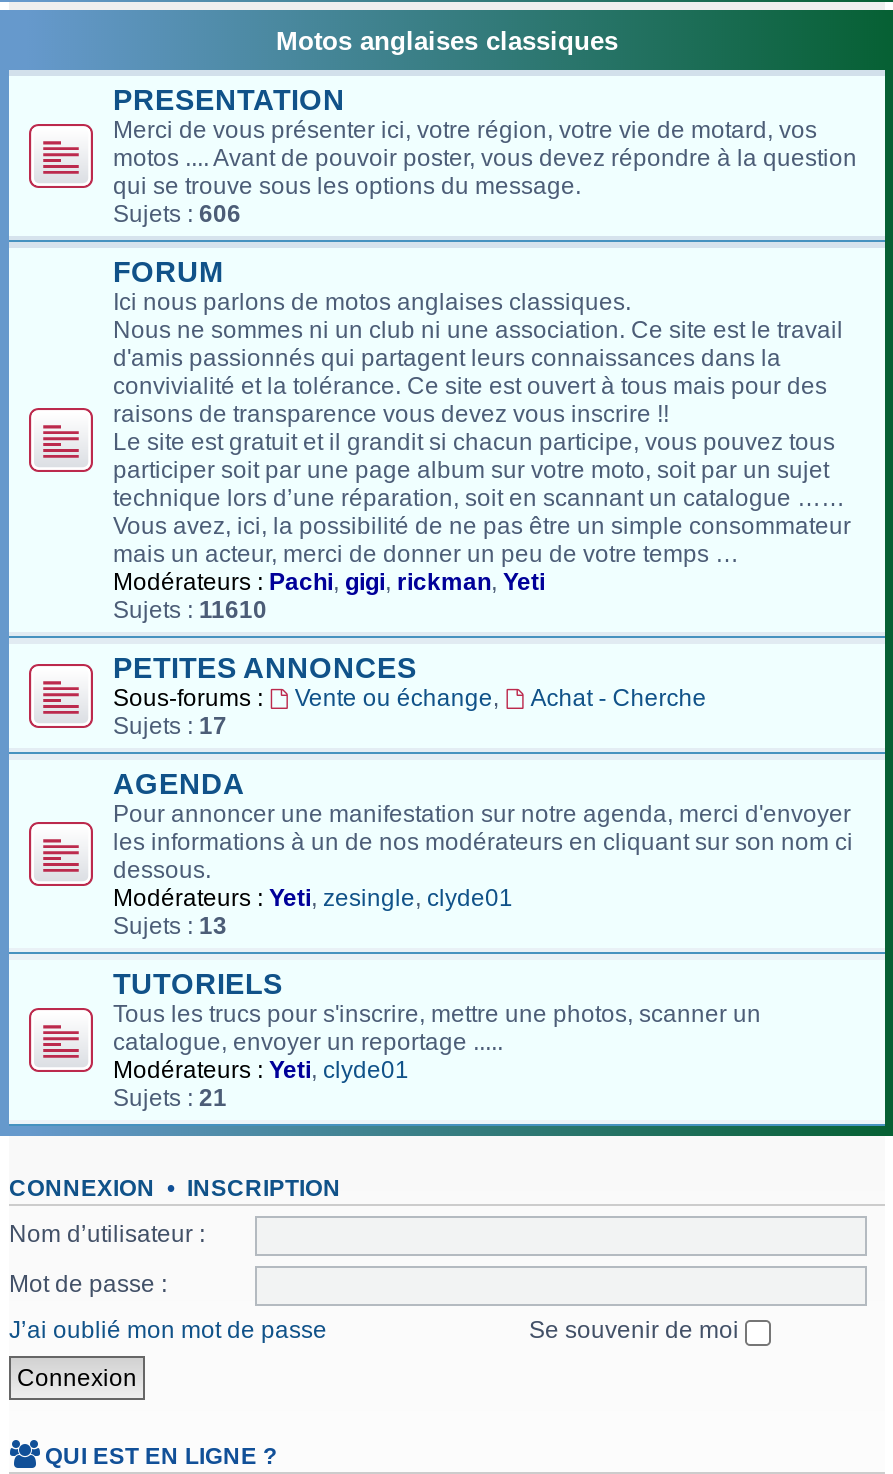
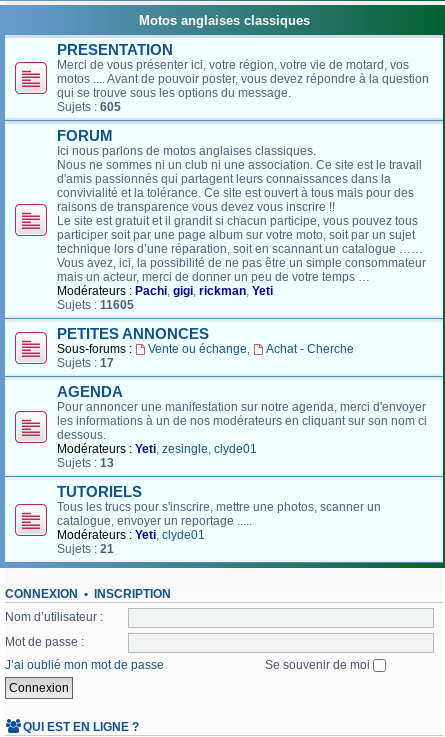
[113,200,241,228] Sujets : 606 -> [57,100,121,114] Sujets : 605
[113,596,267,624] Sujets : 11610 -> [57,298,134,312] Sujets : 11605

